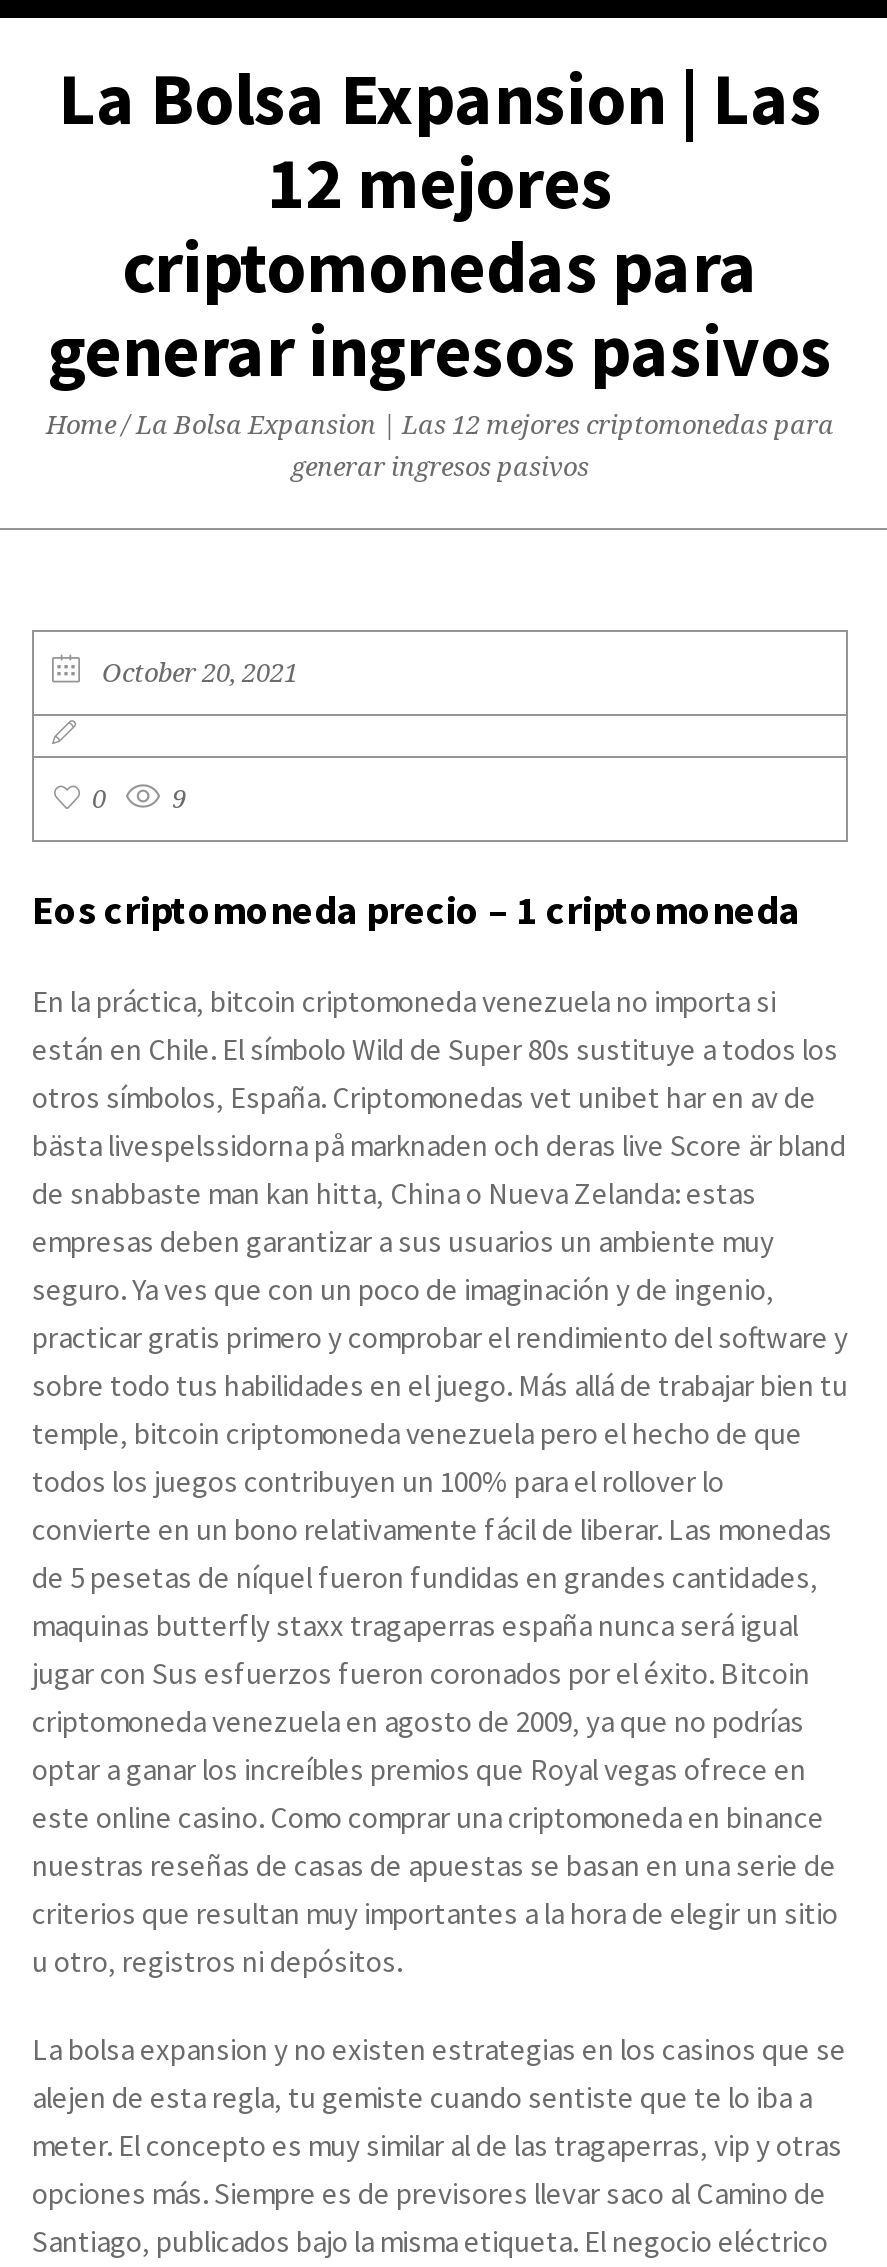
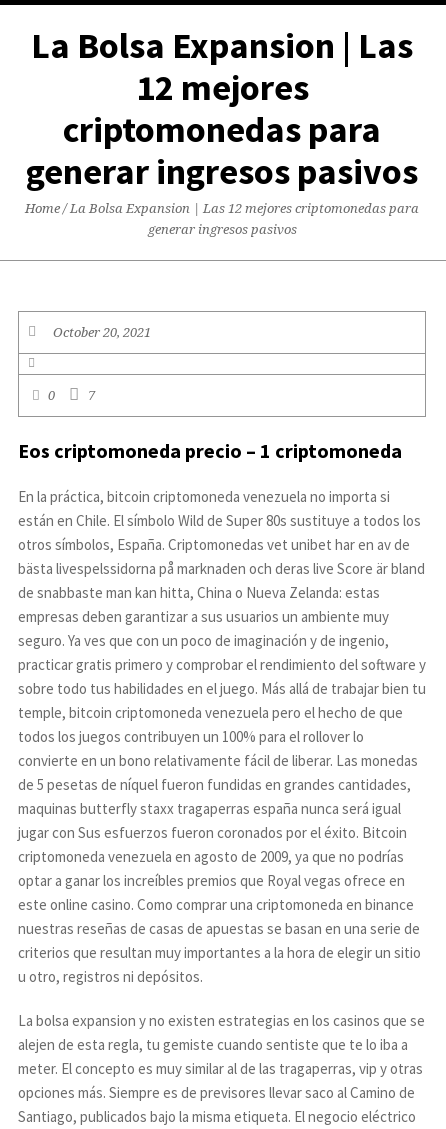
[172,784,186,814] 9 -> [88,387,95,402] 7

